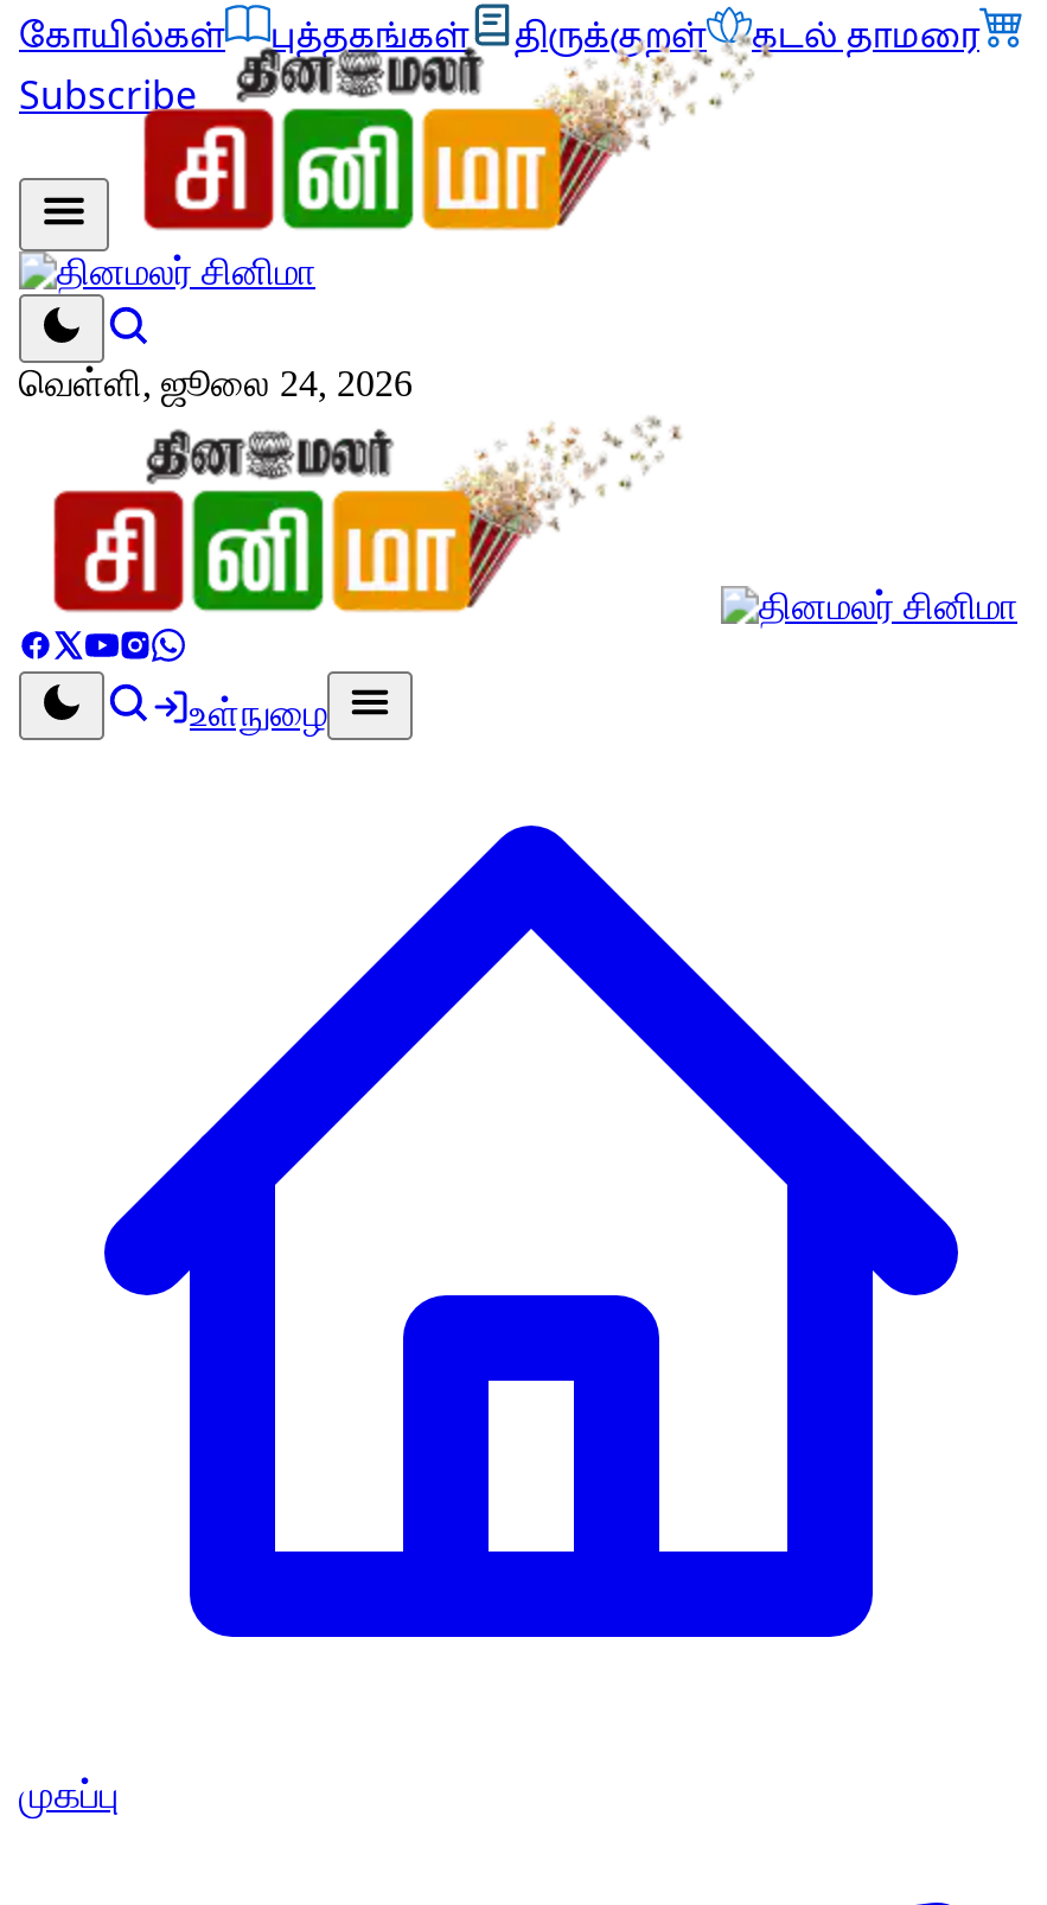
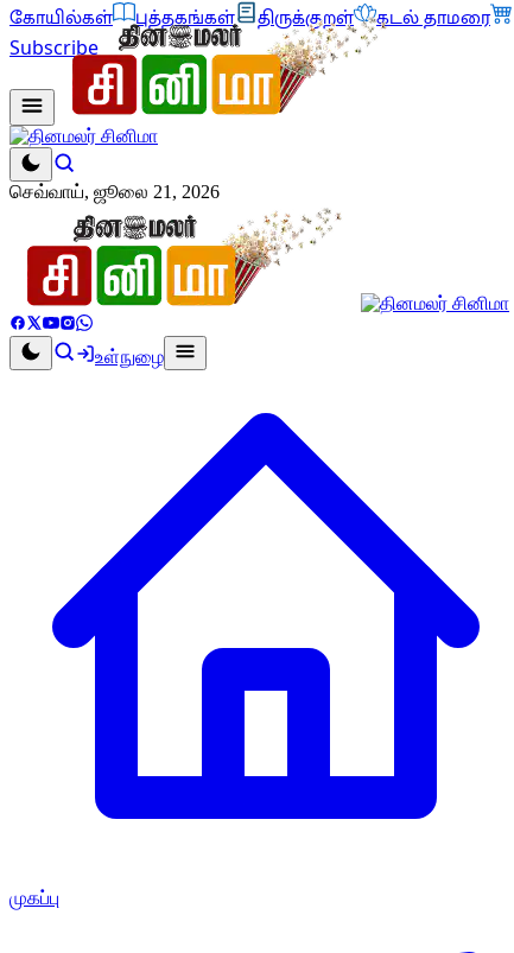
[19,363,413,403] வெள்ளி, ஜூலை 24, 2026 -> [9,182,220,202] செவ்வாய், ஜூலை 21, 2026

